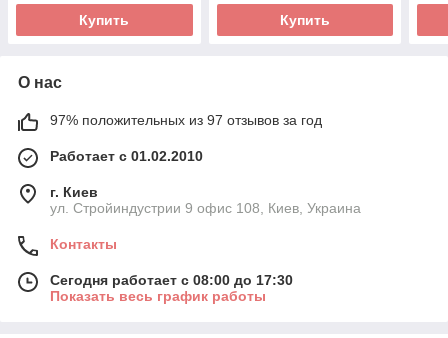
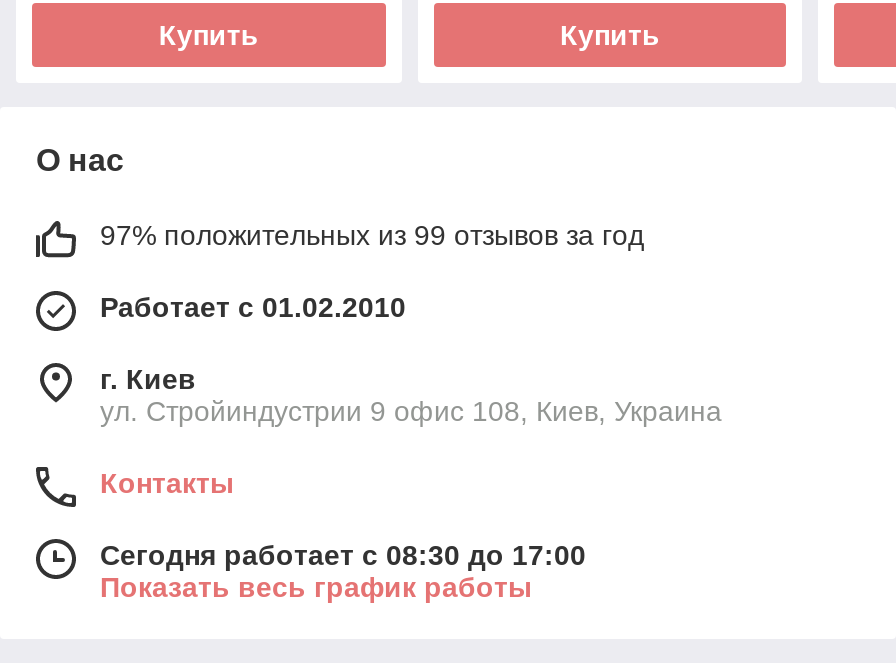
[50,112,322,128] 97% положительных из 97 отзывов за год -> [100,220,644,252] 97% положительных из 99 отзывов за год
[50,272,293,288] Сегодня работает с 08:00 до 17:30 -> [100,540,586,572] Сегодня работает с 08:30 до 17:00

